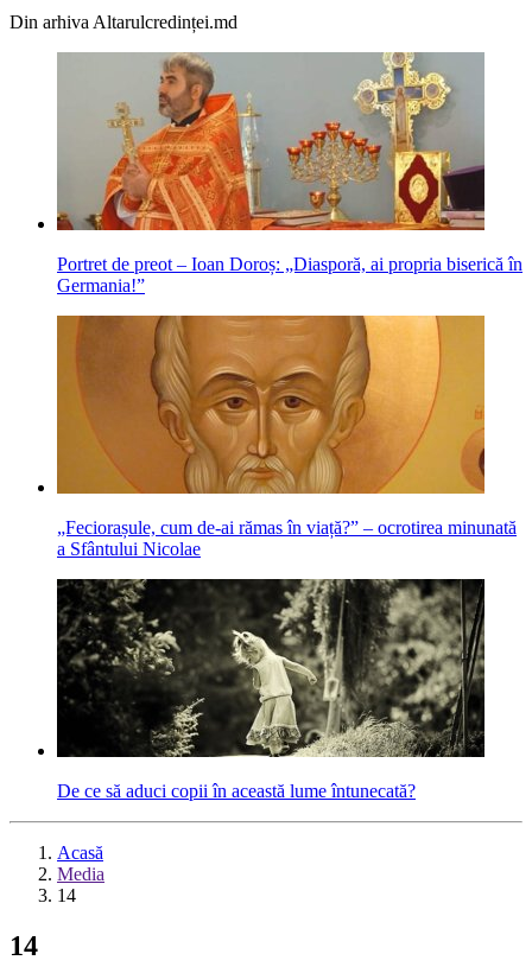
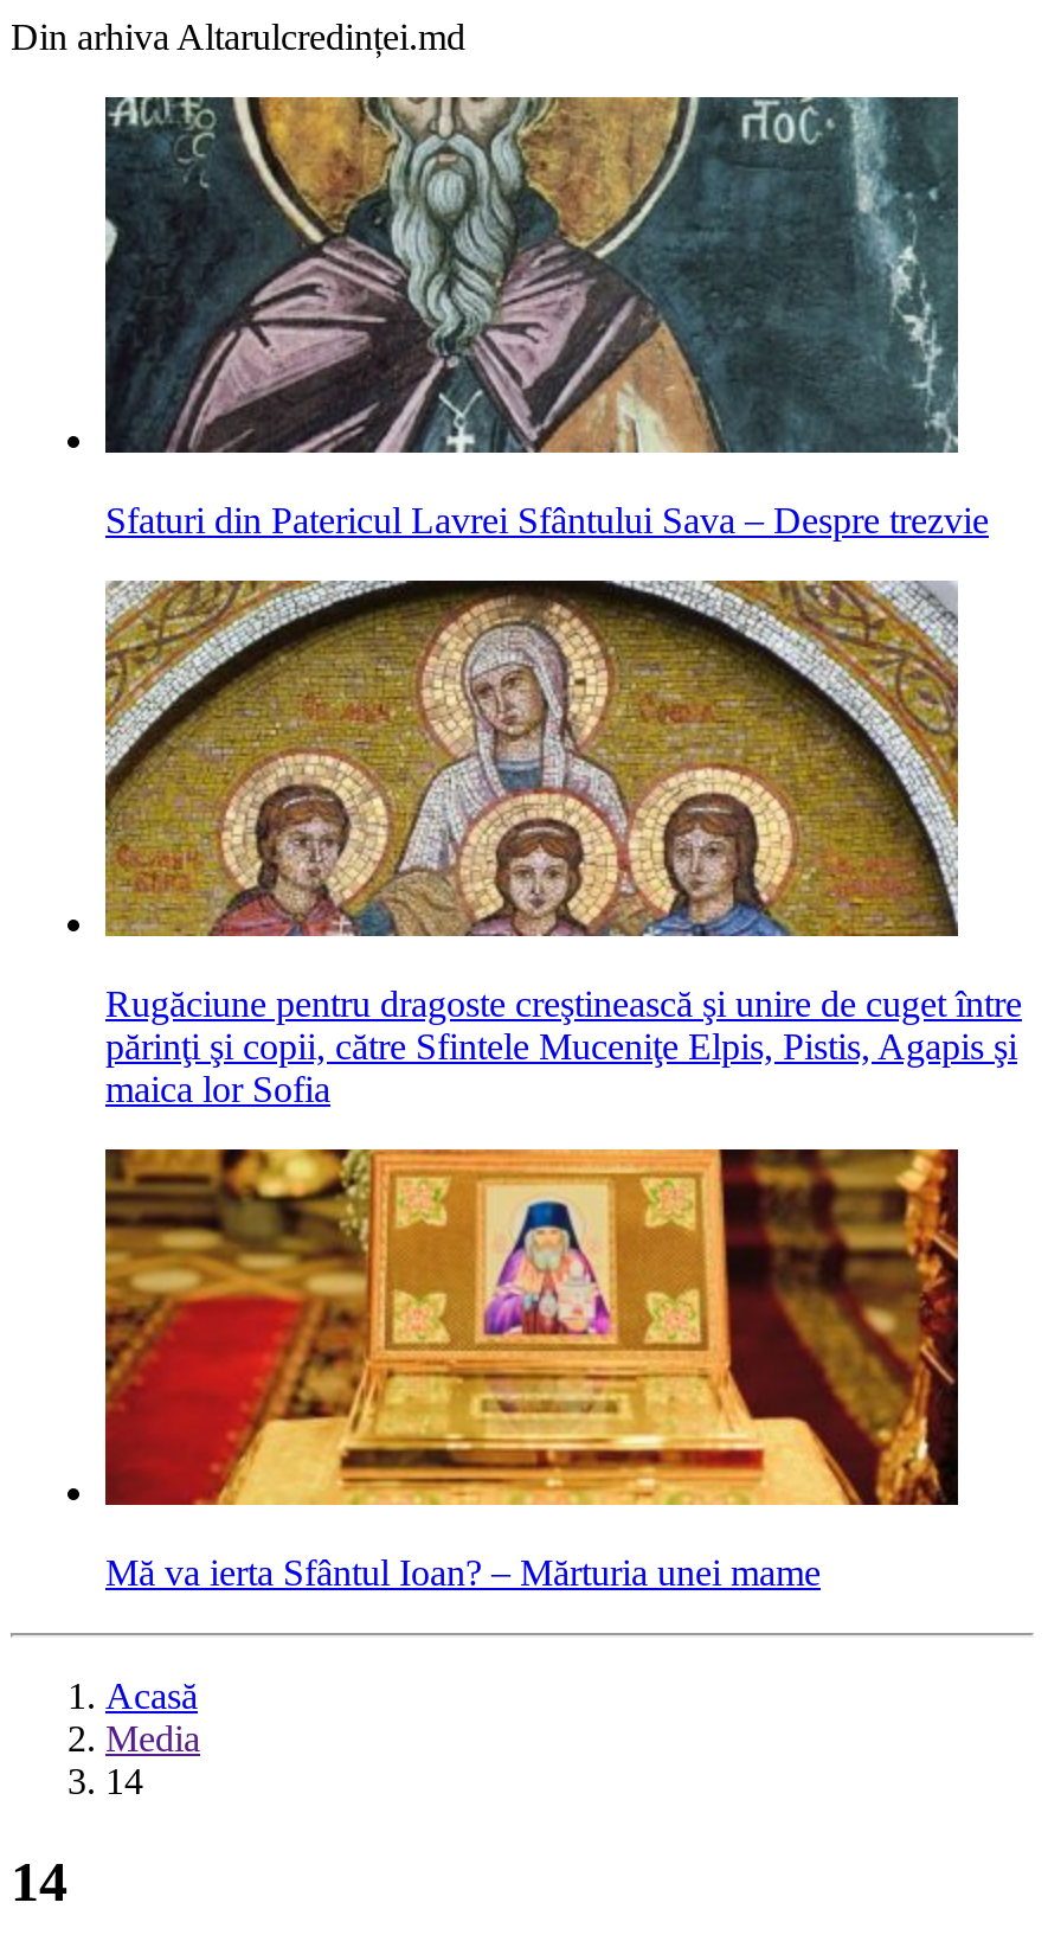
[56,52,522,295] [image] | Portret de preot – Ioan Doroș: „Diasporă, ai propria biserică în | Germania!” -> [103,95,989,540] [image] | Sfaturi din Patericul Lavrei Sfântului Sava – Despre trezvie
[56,294,517,559] [image] | „Feciorașule, cum de-ai rămas în viață?” – ocrotirea minunată | a Sfântului Nicolae -> [103,578,1022,1109] [image] | Rugăciune pentru dragoste creştinească şi unire de cuget între | părinţi şi copii, către Sfintele Muceniţe Elpis, Pistis, Agapis şi | maica lor Sofia
[56,578,486,801] [image] | De ce să aduci copii în această lume întunecată? -> [103,1147,960,1593] [image] | Mă va ierta Sfântul Ioan? – Mărturia unei mame

